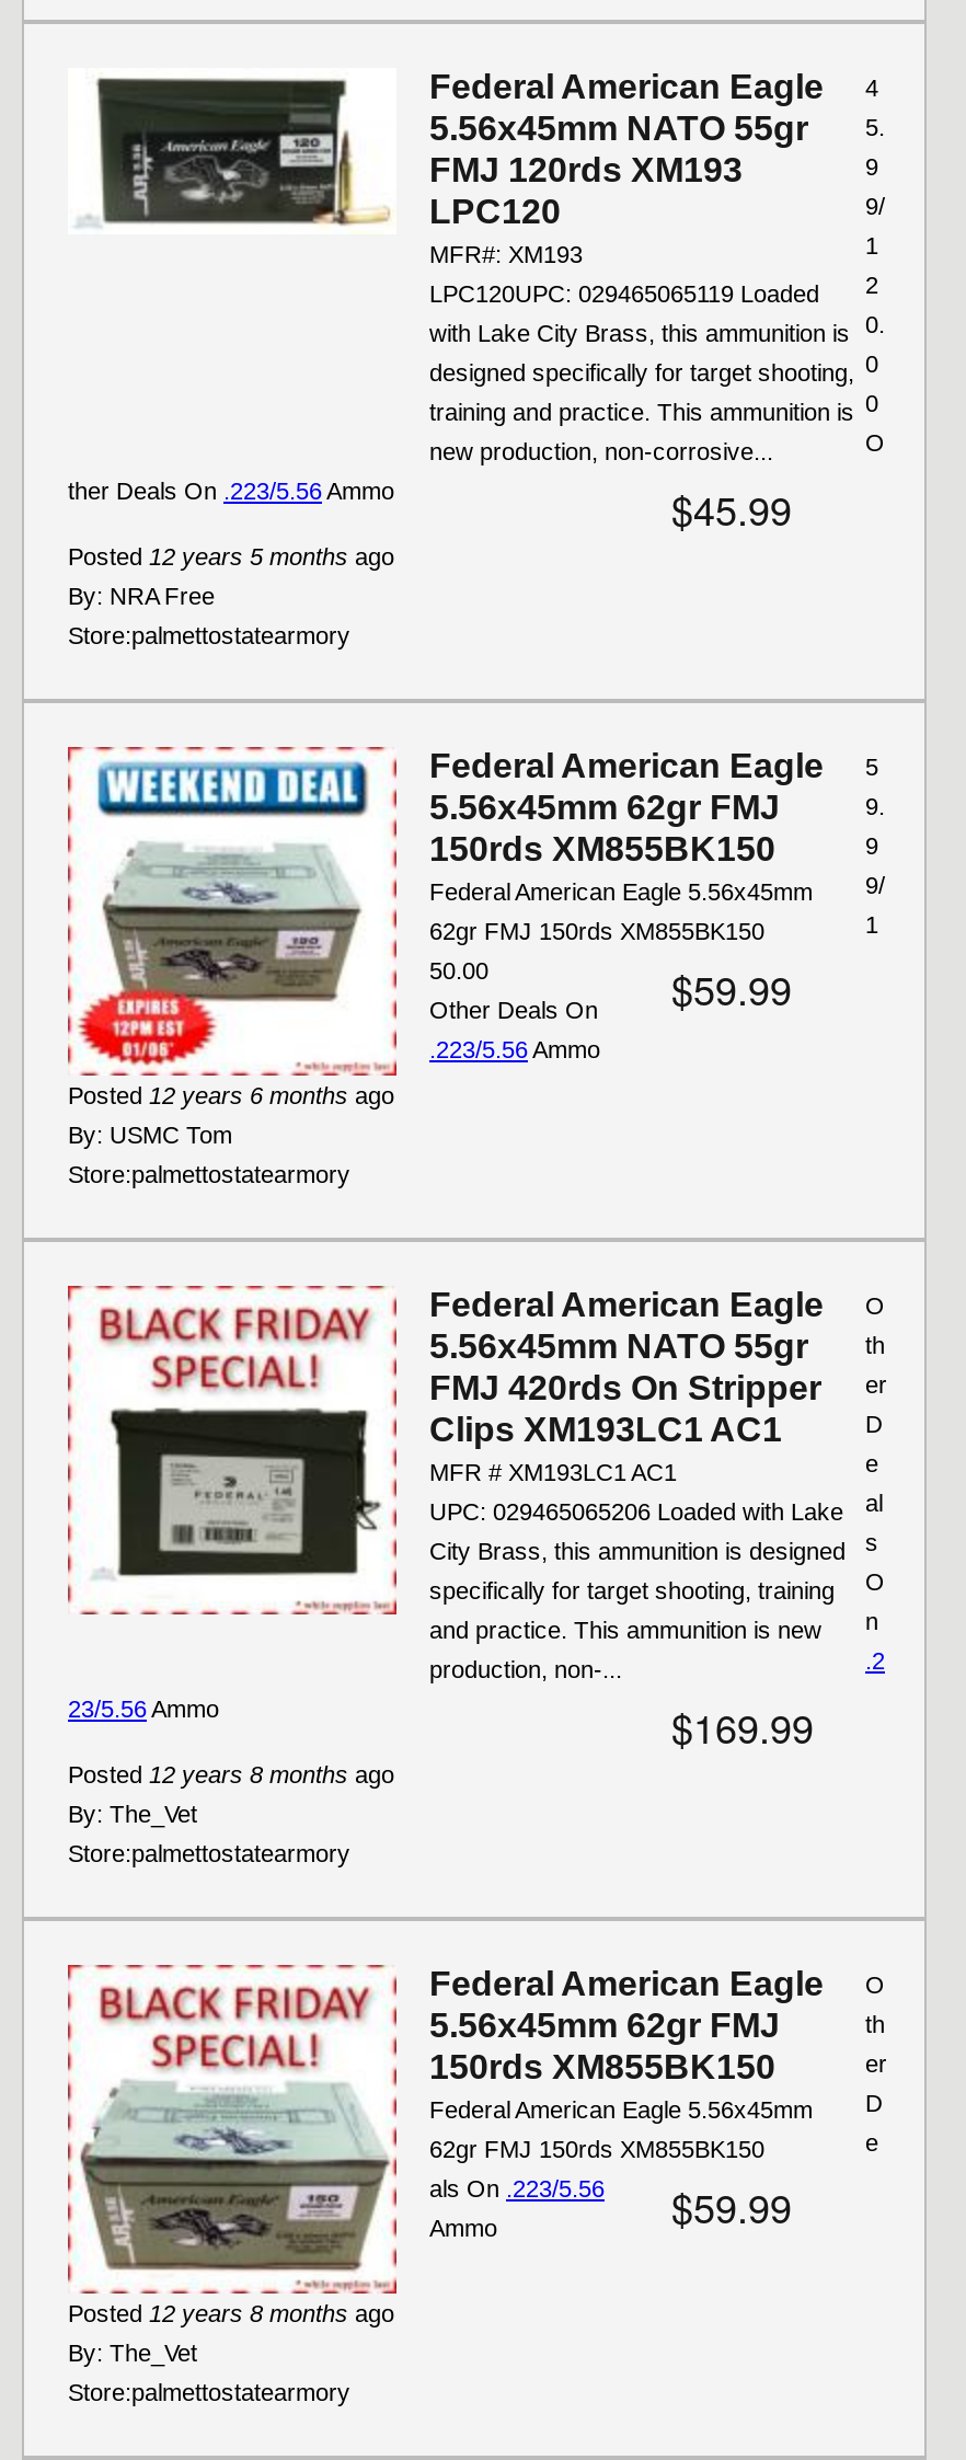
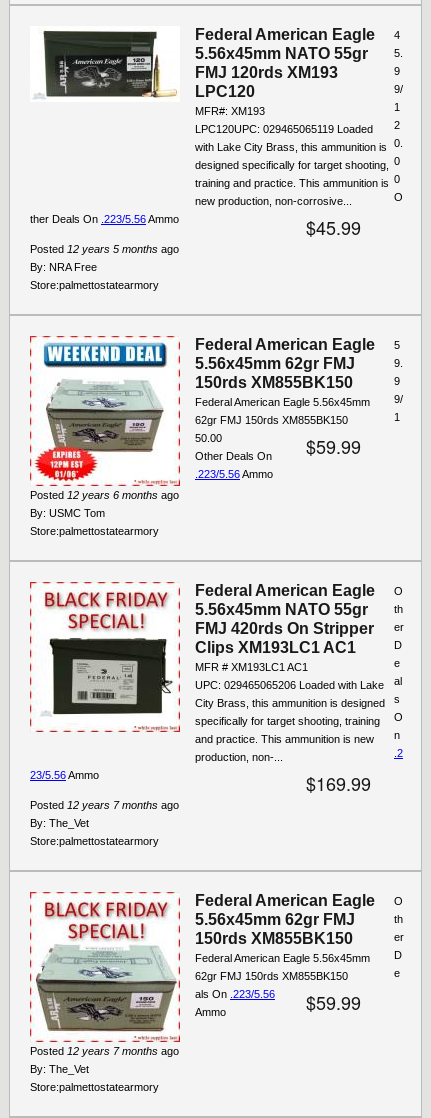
[68,1760,394,1786] Posted 12 years 8 months ago -> [30,798,179,810] Posted 12 years 7 months ago
[68,2299,394,2325] Posted 12 years 8 months ago -> [30,1044,179,1056] Posted 12 years 7 months ago

